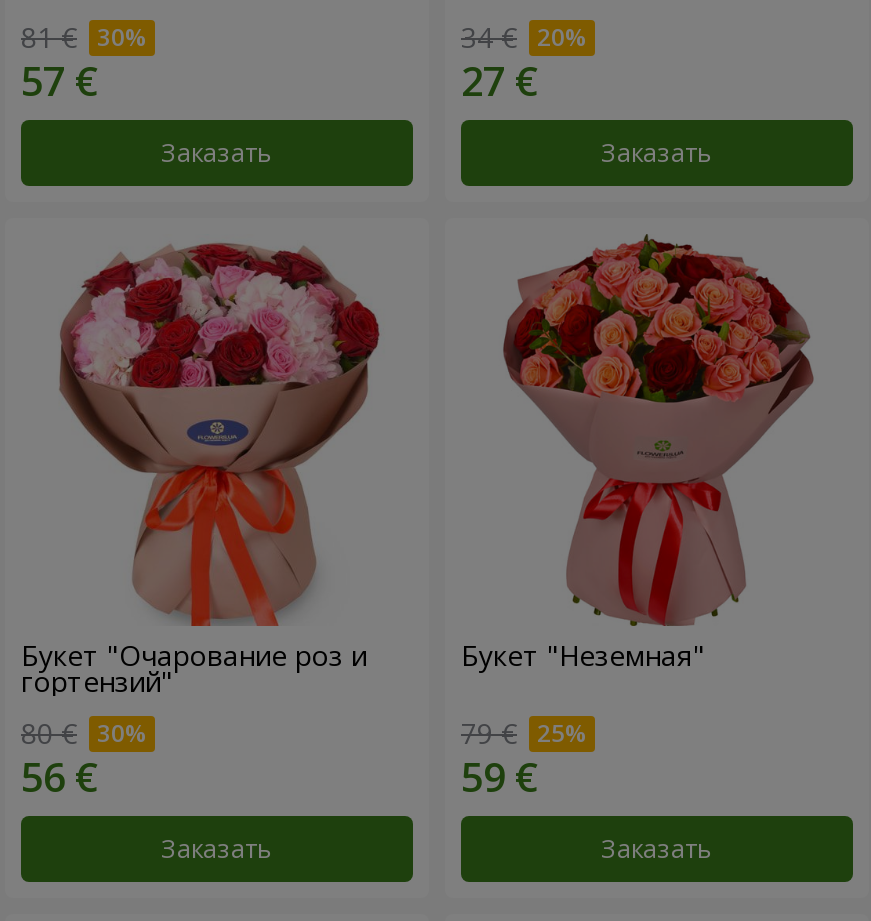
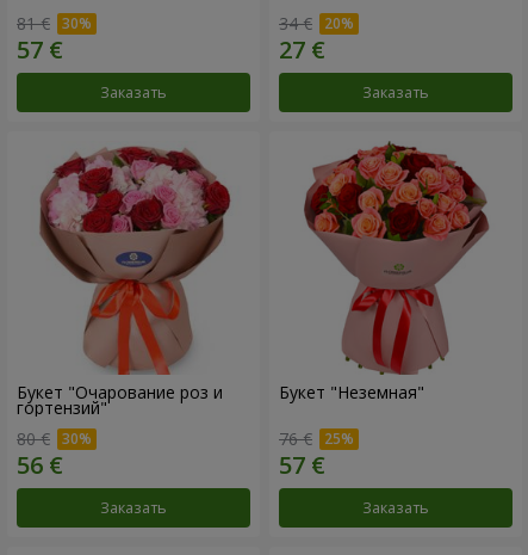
[461,713,517,751] 79 € -> [279,427,312,450] 76 €

